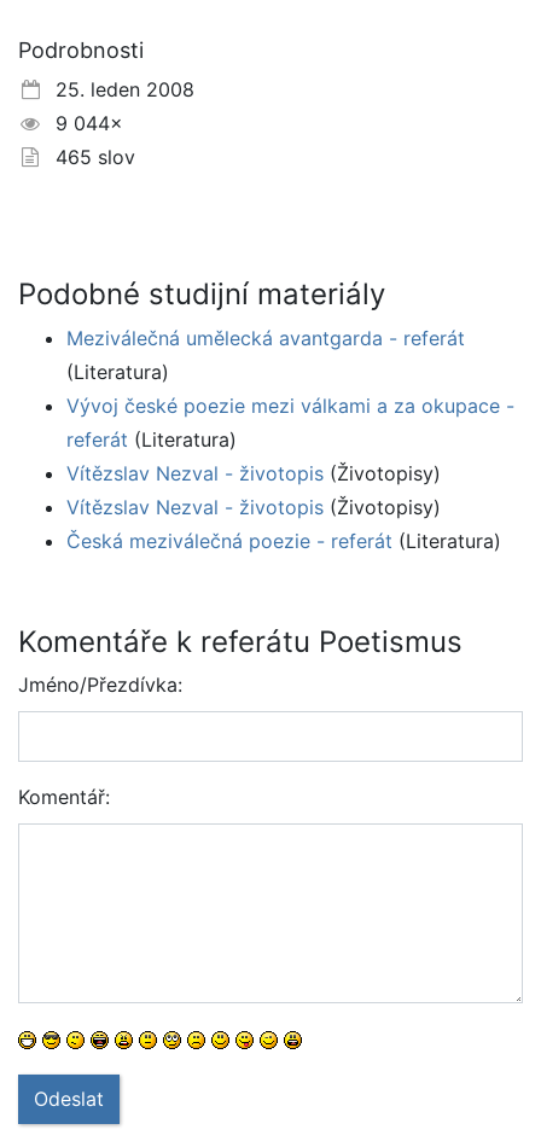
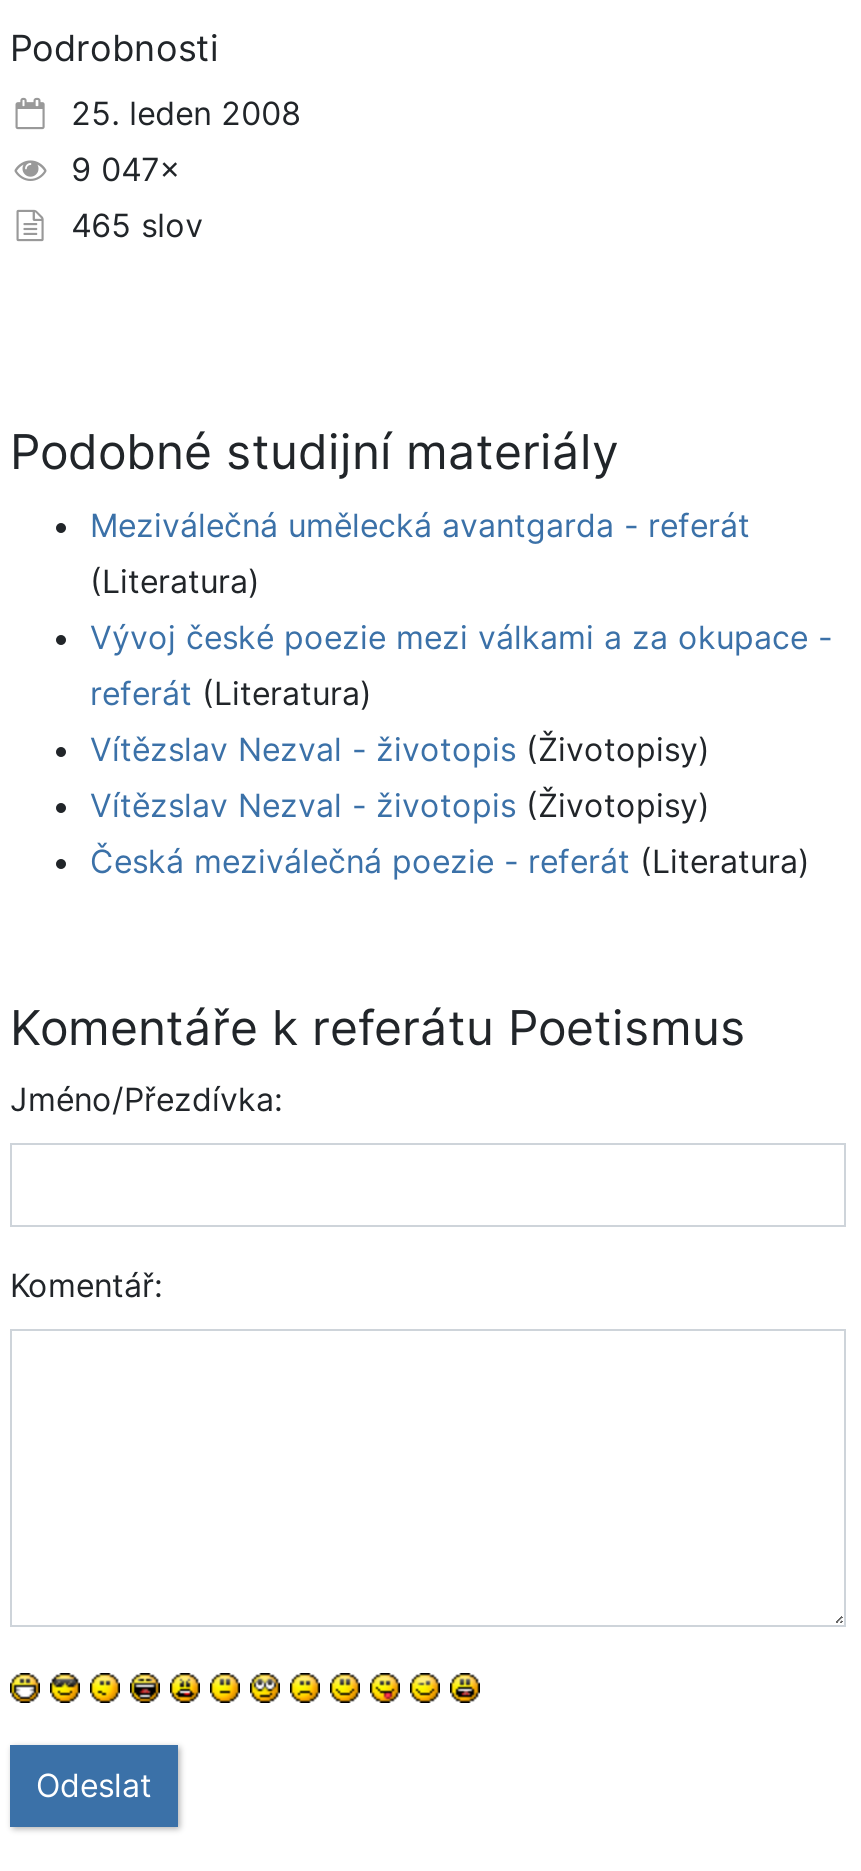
[43,112,123,136] 9 044× -> [51,150,181,190] 9 047×

